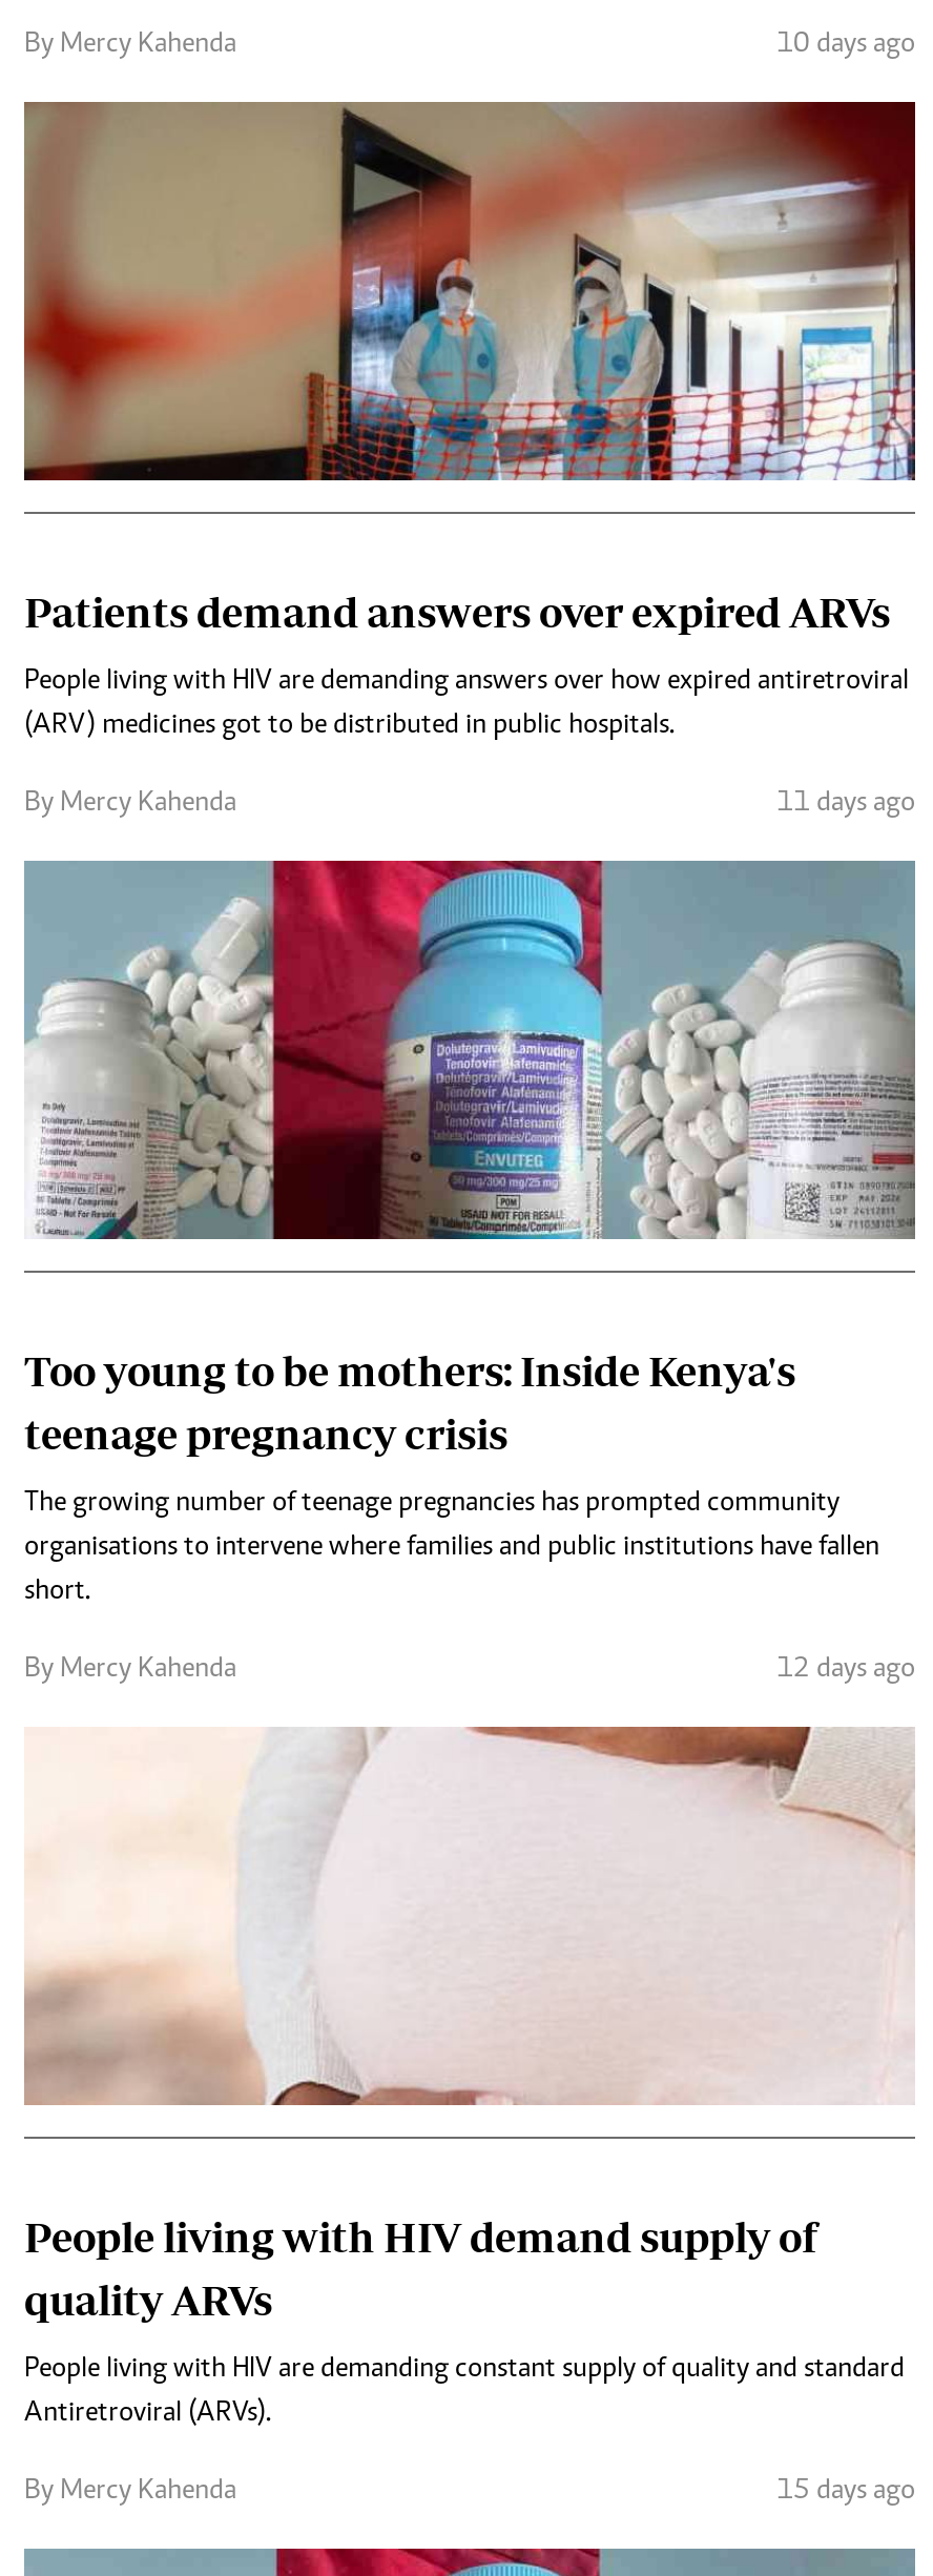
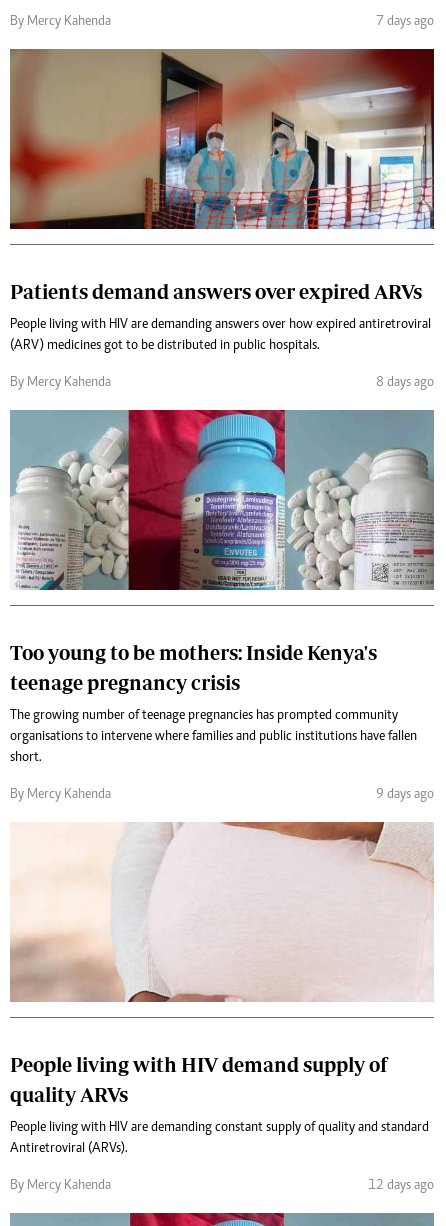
[776,30,915,60] 10 days ago -> [376,15,434,29] 7 days ago
[776,789,915,819] 11 days ago -> [376,376,434,390] 8 days ago
[776,1655,915,1685] 12 days ago -> [376,788,434,802] 9 days ago
[776,2477,915,2507] 15 days ago -> [368,1179,434,1193] 12 days ago

